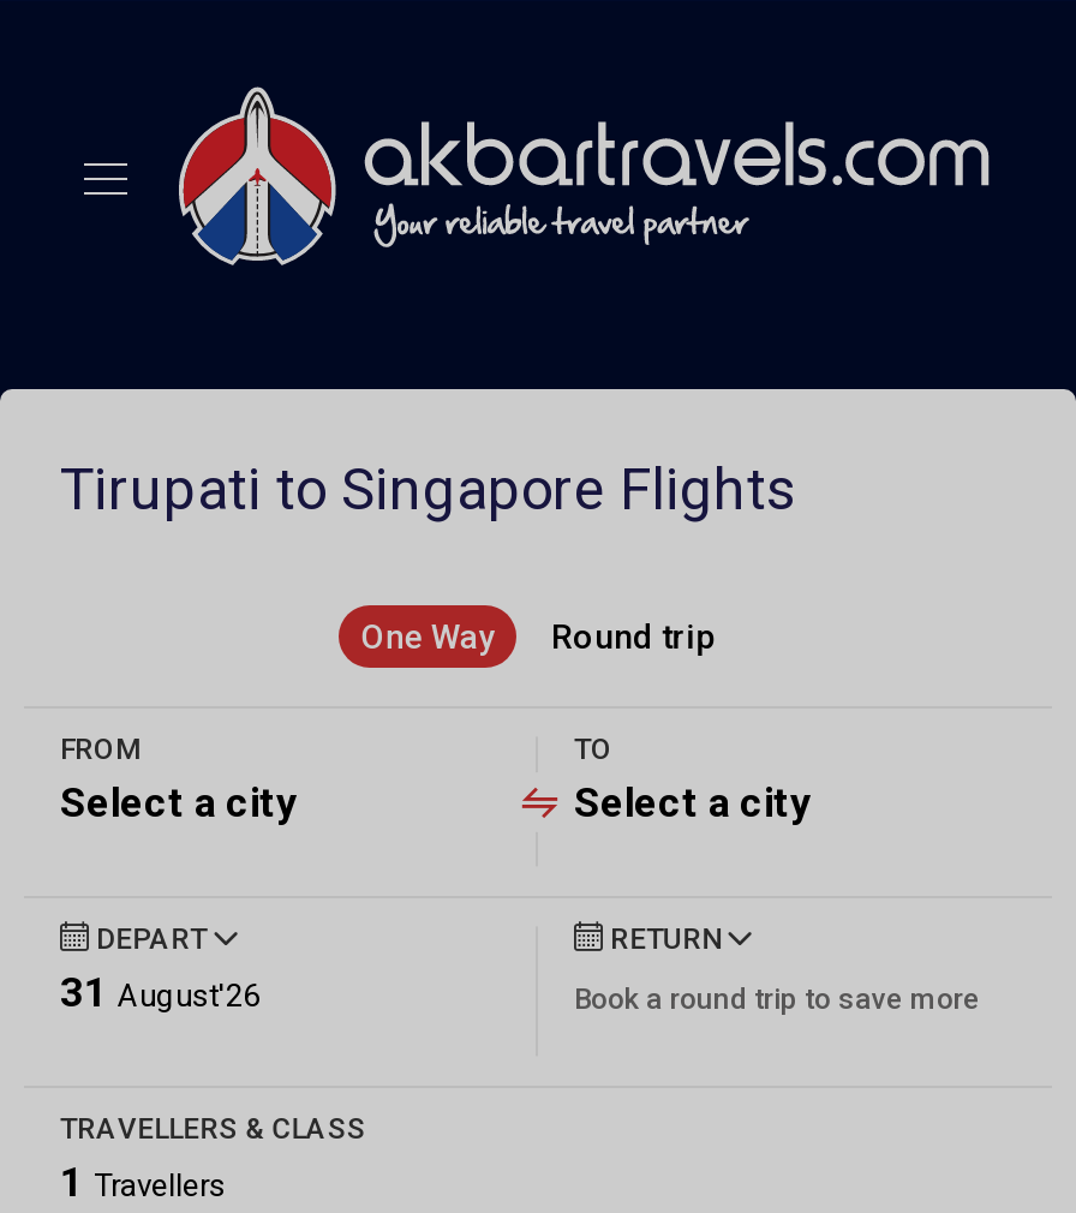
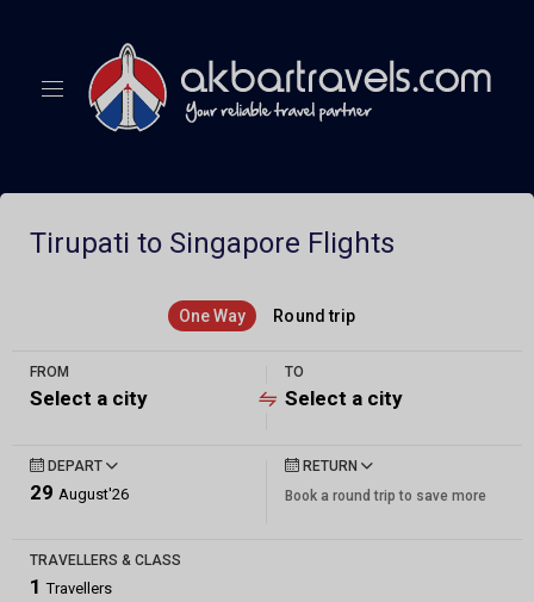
[60,968,259,1016] 31 August'26 -> [30,480,129,504] 29 August'26

